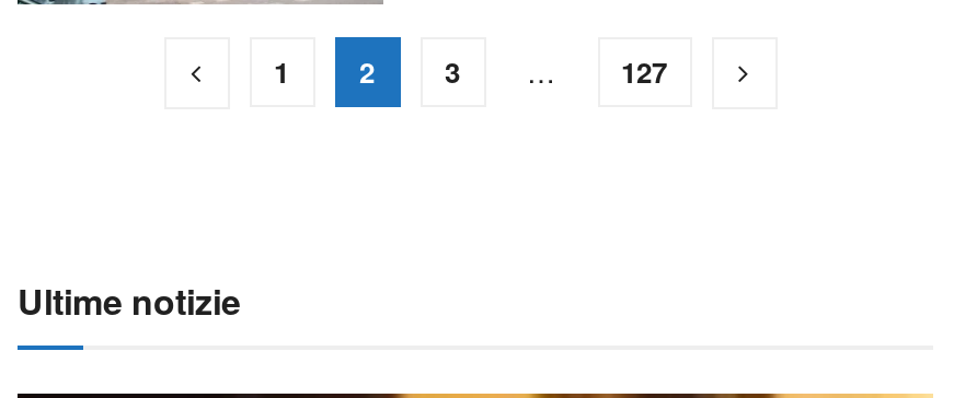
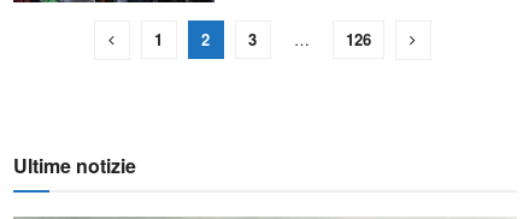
[621,51,667,93] 127 -> [345,28,371,51] 126

